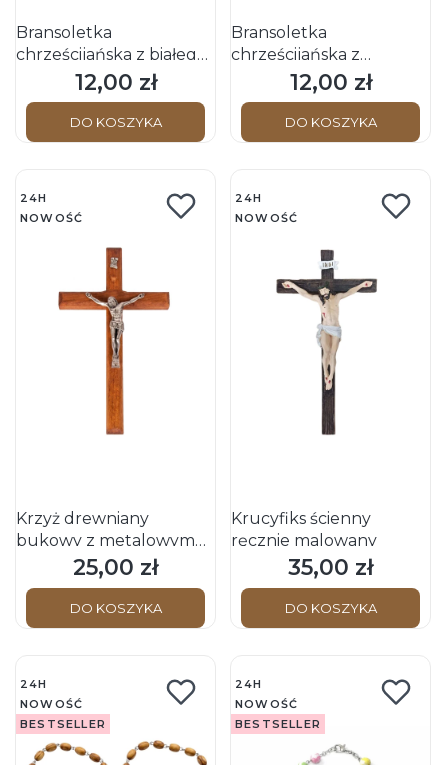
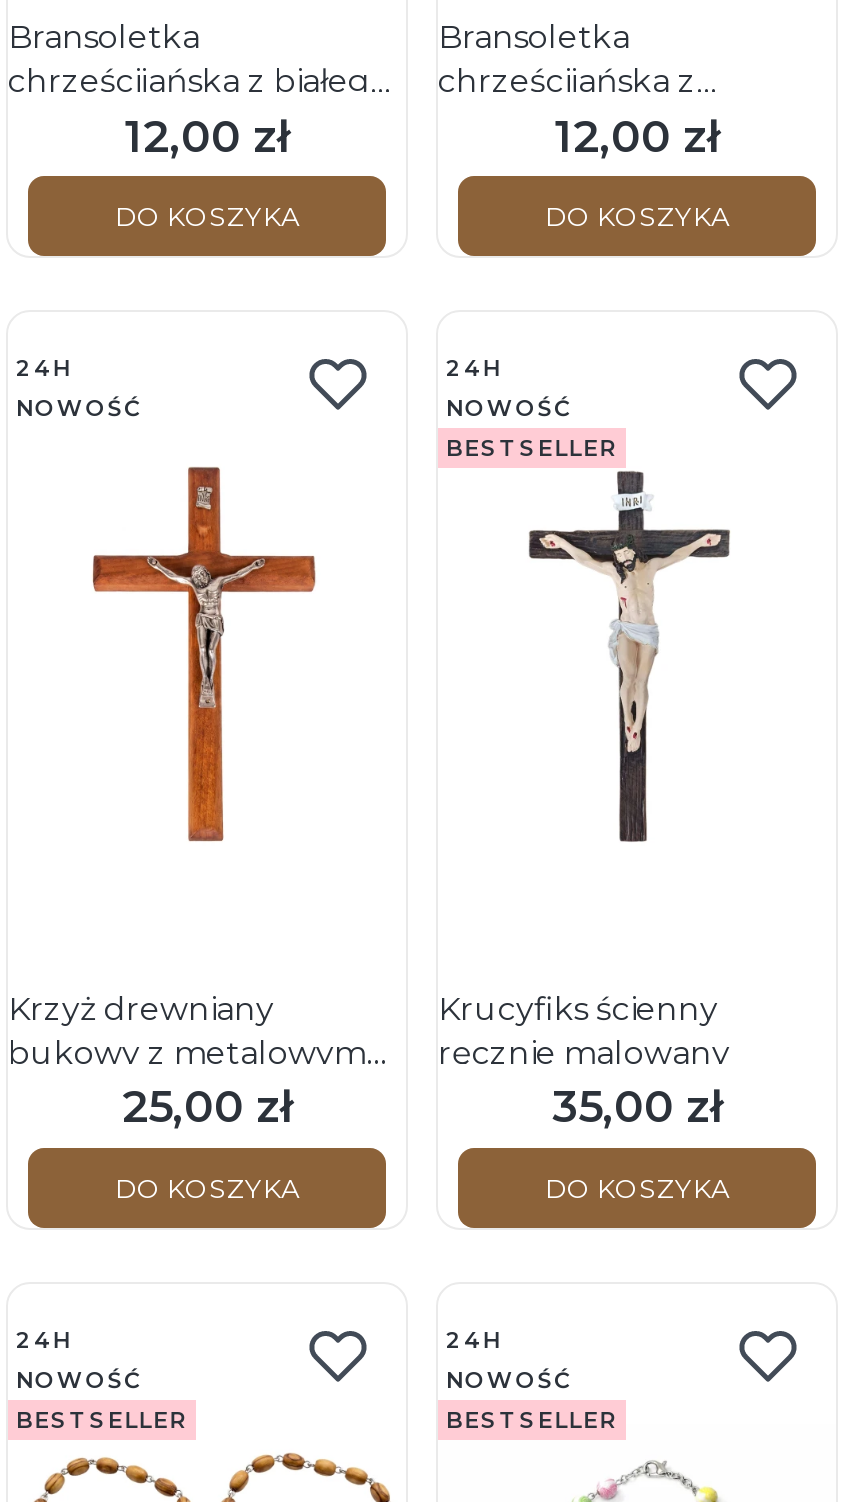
none -> [446,435,618,463] BESTSELLER

